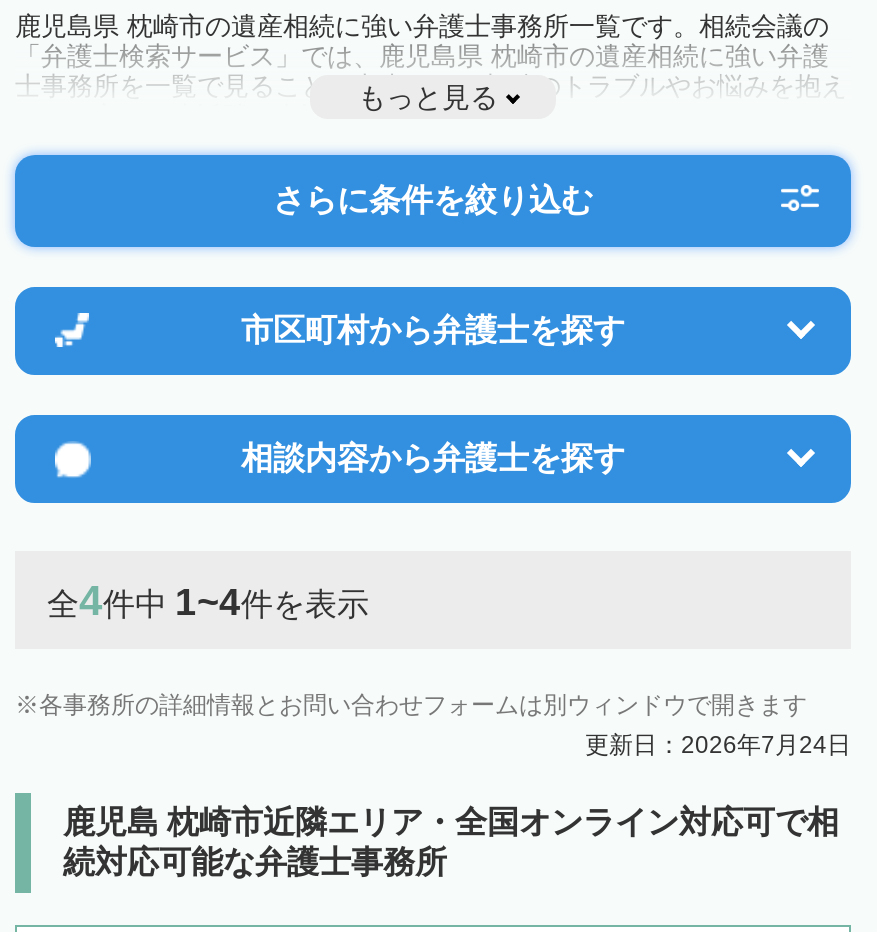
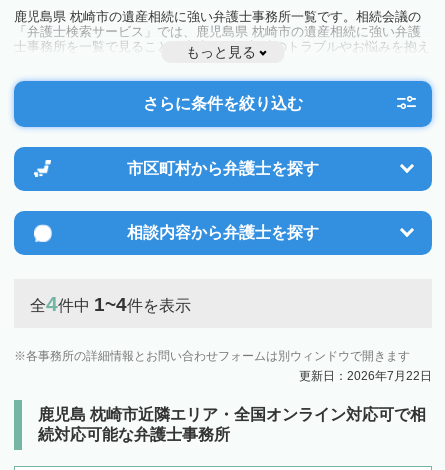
[585,731,851,759] 更新日：2026年7月24日 -> [299,369,432,383] 更新日：2026年7月22日

